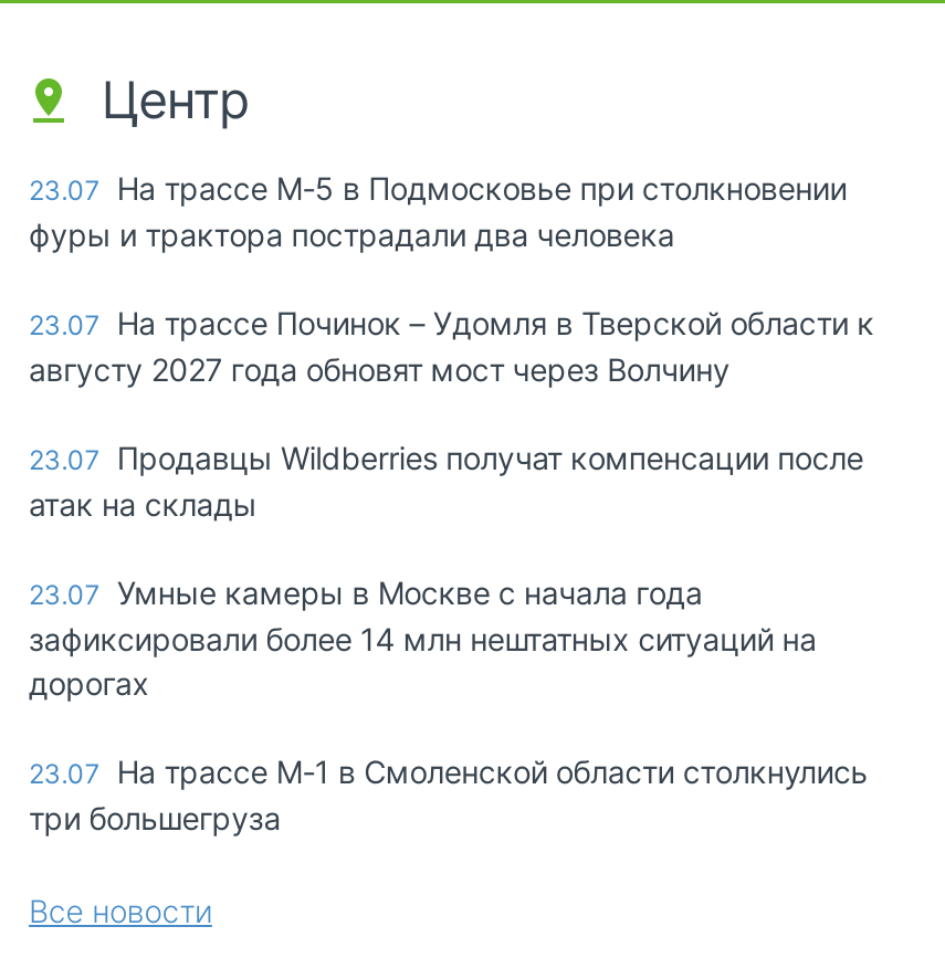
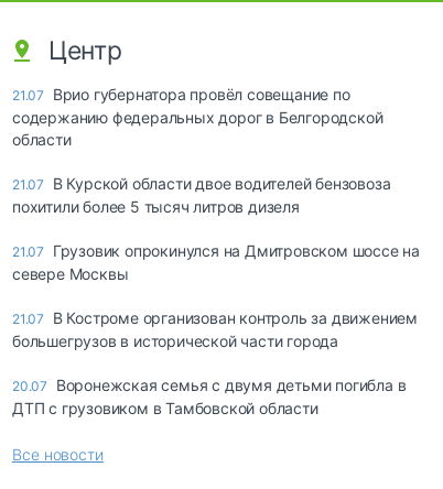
[29,169,847,253] 23.07 На трассе М-5 в Подмосковье при столкновении | фуры и трактора пострадали два человека -> [12,85,383,149] 21.07 Врио губернатора провёл совещание по | содержанию федеральных дорог в Белгородской | области
[29,304,874,388] 23.07 На трассе Починок – Удомля в Тверской области к | августу 2027 года обновят мост через Волчину -> [12,174,391,216] 21.07 В Курской области двое водителей бензовоза | похитили более 5 тысяч литров дизеля
[29,439,863,523] 23.07 Продавцы Wildberries получат компенсации после | атак на склады -> [12,241,420,283] 21.07 Грузовик опрокинулся на Дмитровском шоссе на | севере Москвы
[29,574,817,702] 23.07 Умные камеры в Москве с начала года | зафиксировали более 14 млн нештатных ситуаций на | дорогах -> [12,308,418,350] 21.07 В Костроме организован контроль за движением | большегрузов в исторической части города
[29,753,868,837] 23.07 На трассе М-1 в Смоленской области столкнулись | три большегруза -> [12,376,406,418] 20.07 Воронежская семья с двумя детьми погибла в | ДТП с грузовиком в Тамбовской области

